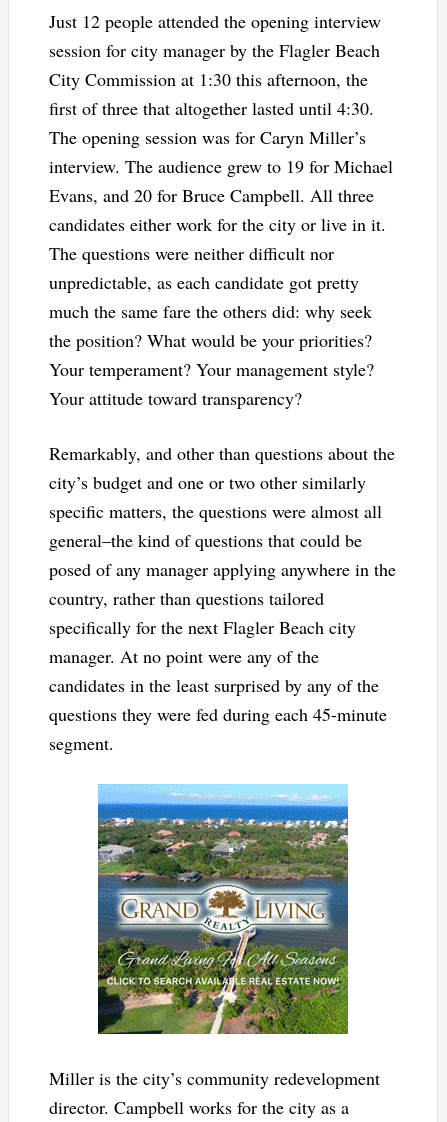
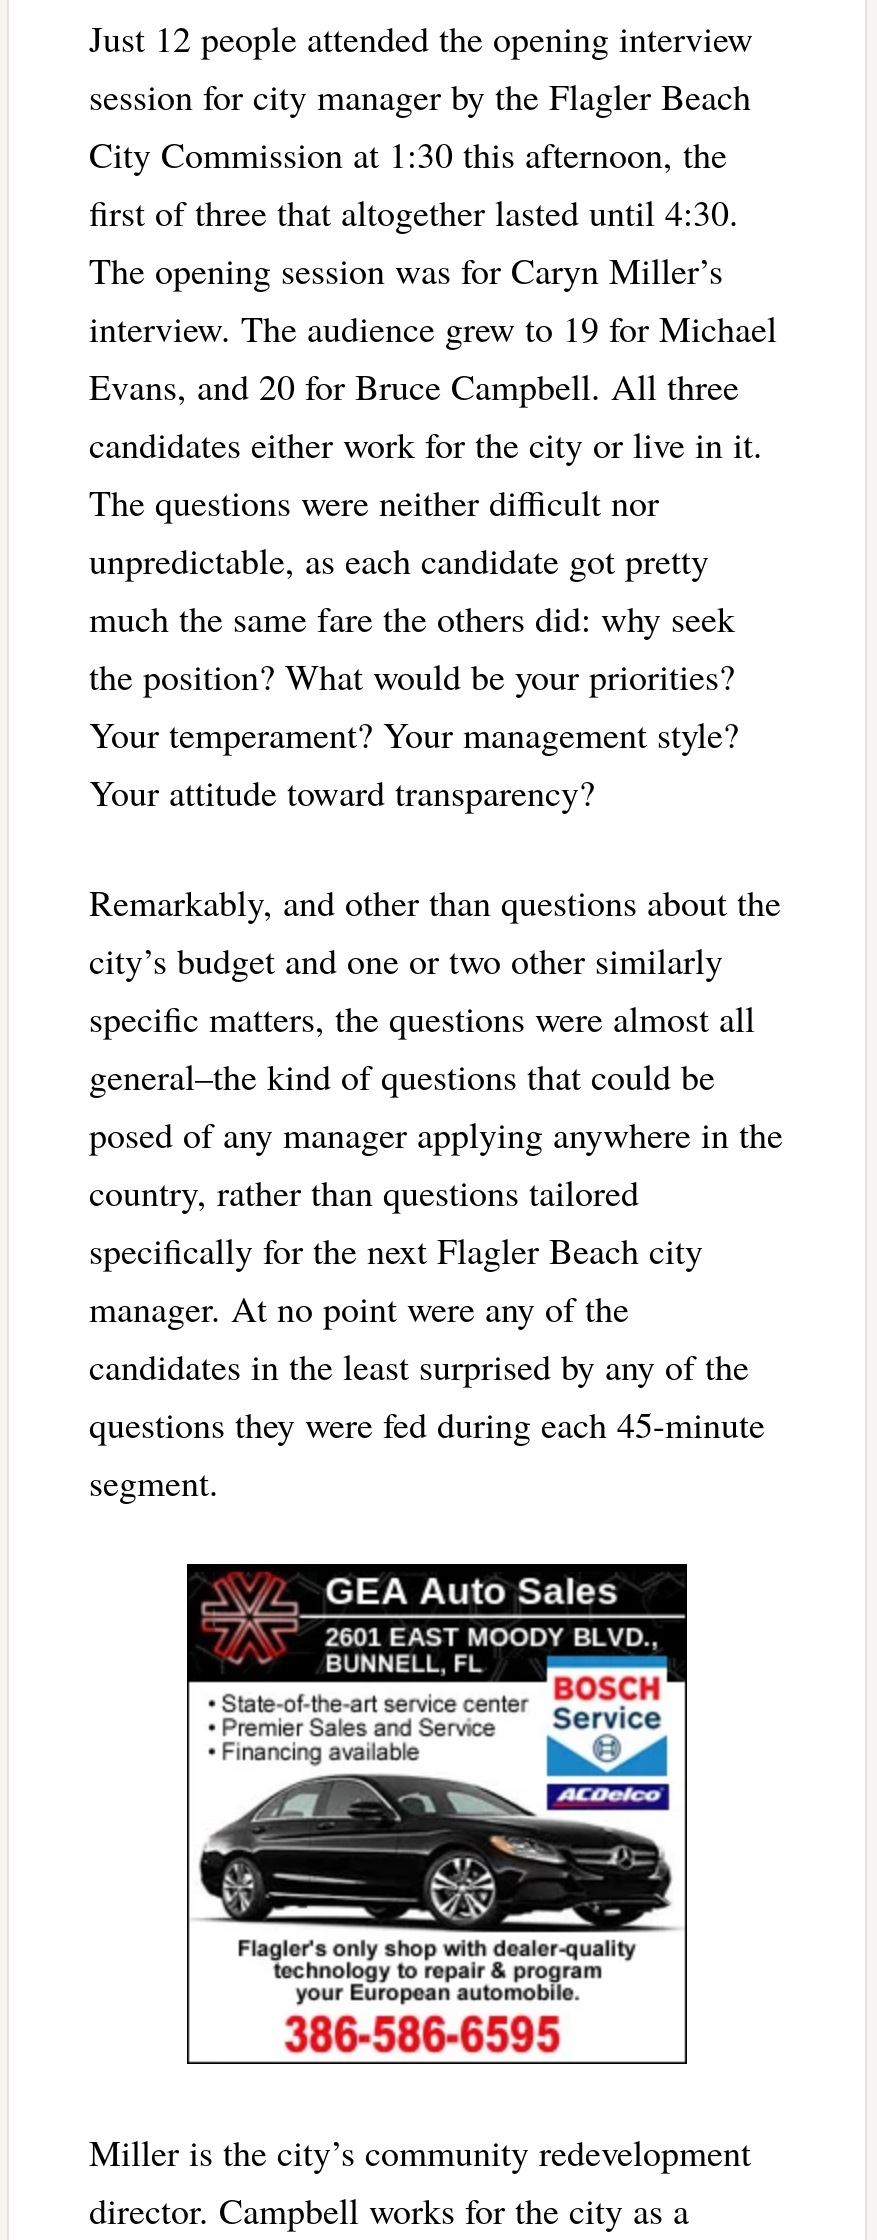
[97,784,349,1035] [image] -> [185,1562,689,2066] [image]

